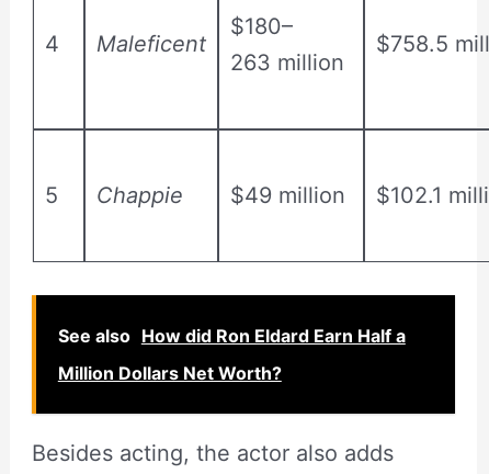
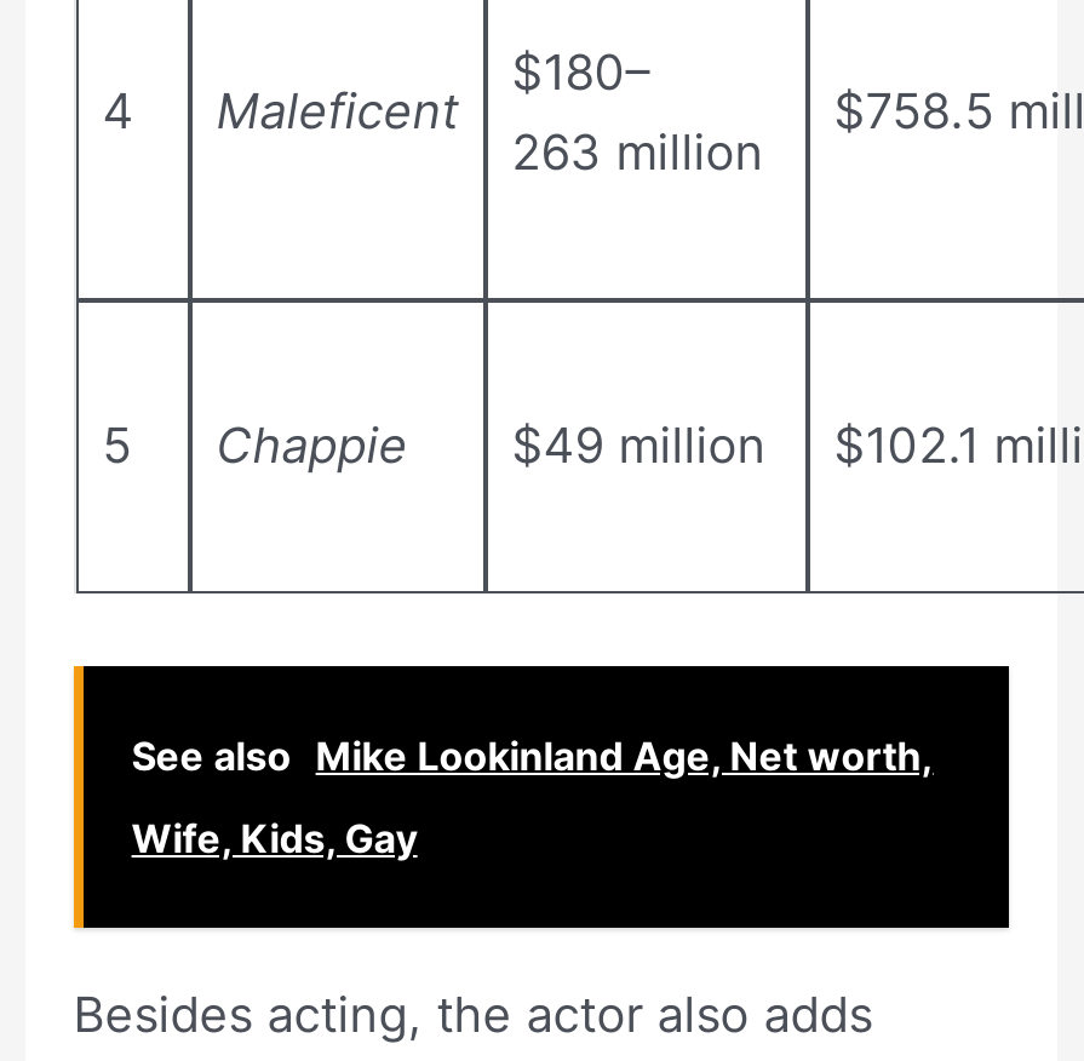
[58,324,405,346] See also How did Ron Eldard Earn Half a -> [132,730,933,779] See also Mike Lookinland Age, Net worth,
[58,362,282,383] Million Dollars Net Worth? -> [132,813,417,861] Wife, Kids, Gay

